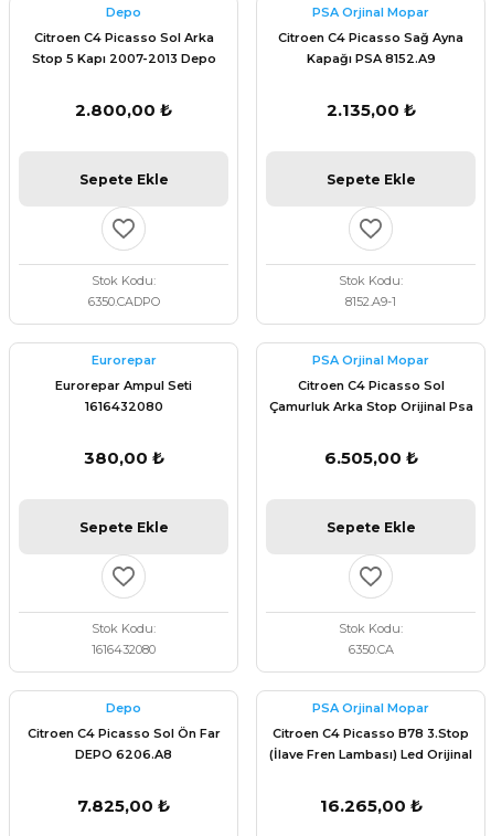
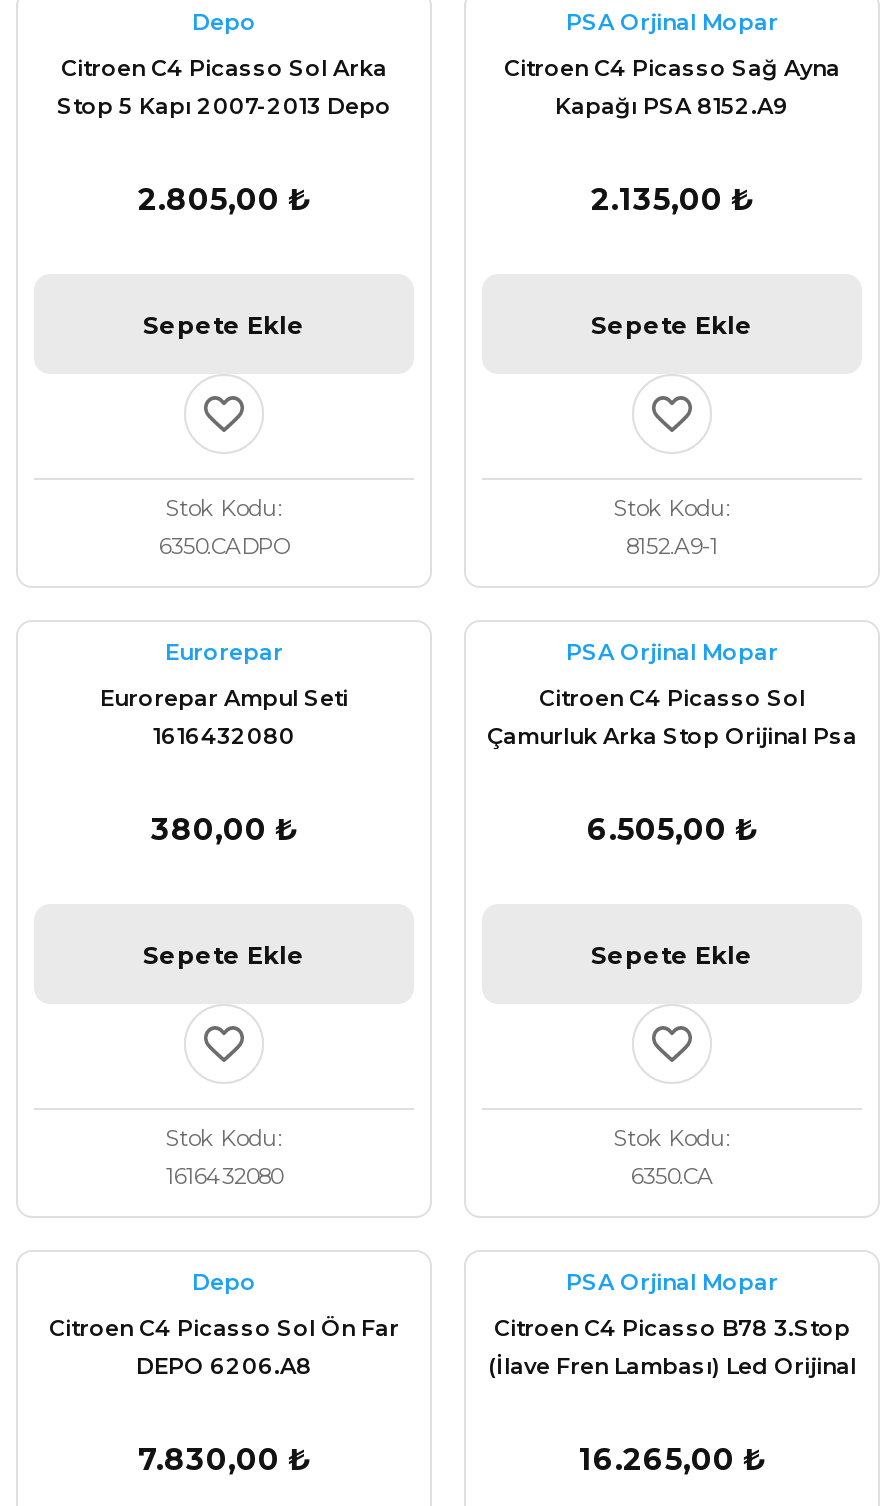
[75,99,172,120] 2.800,00 ₺ -> [138,180,310,218] 2.805,00 ₺
[77,795,170,816] 7.825,00 ₺ -> [138,1440,310,1478] 7.830,00 ₺

